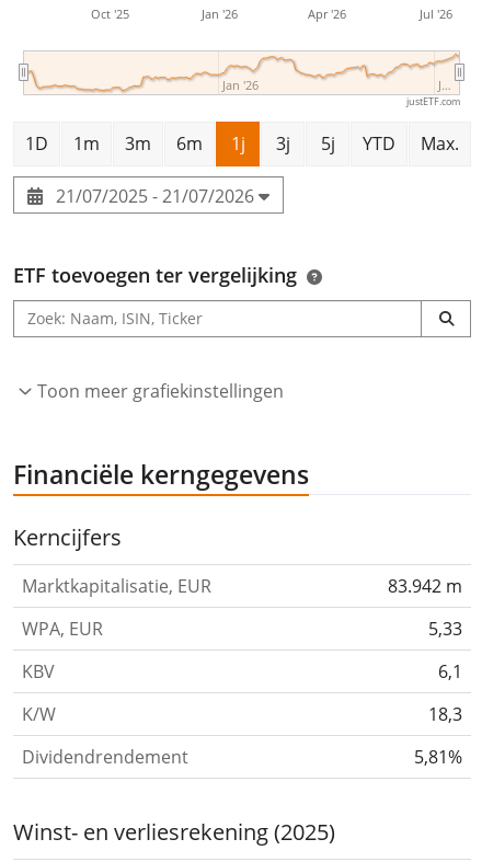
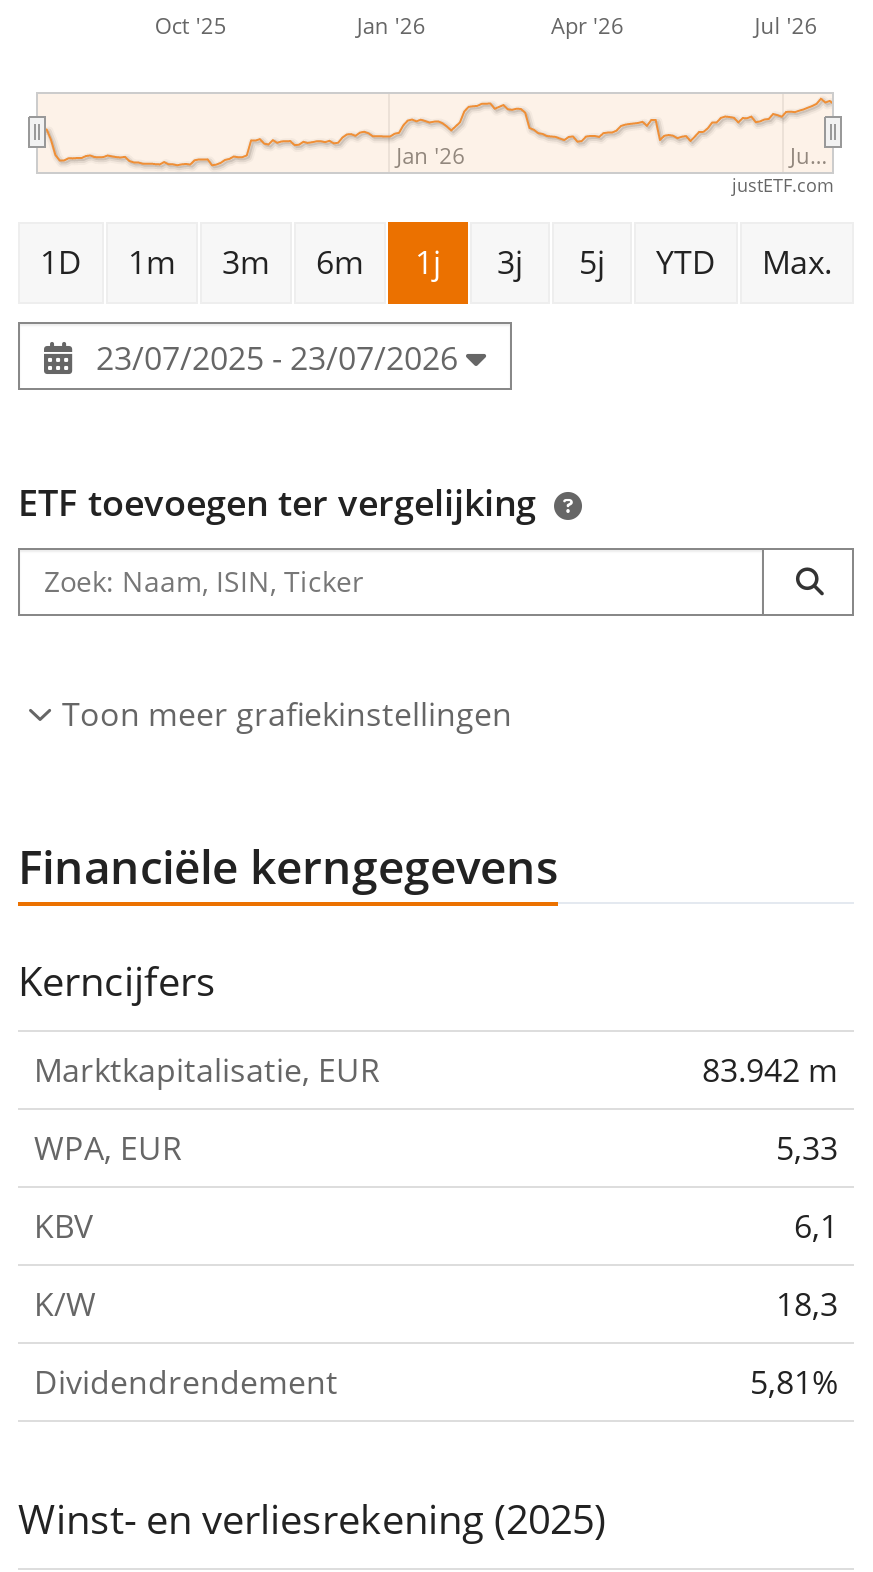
[437,76,452,93] J… -> [788,139,827,169] Ju…
[56,184,254,208] 21/07/2025 - 21/07/2026 -> [96,335,458,379] 23/07/2025 - 23/07/2026

